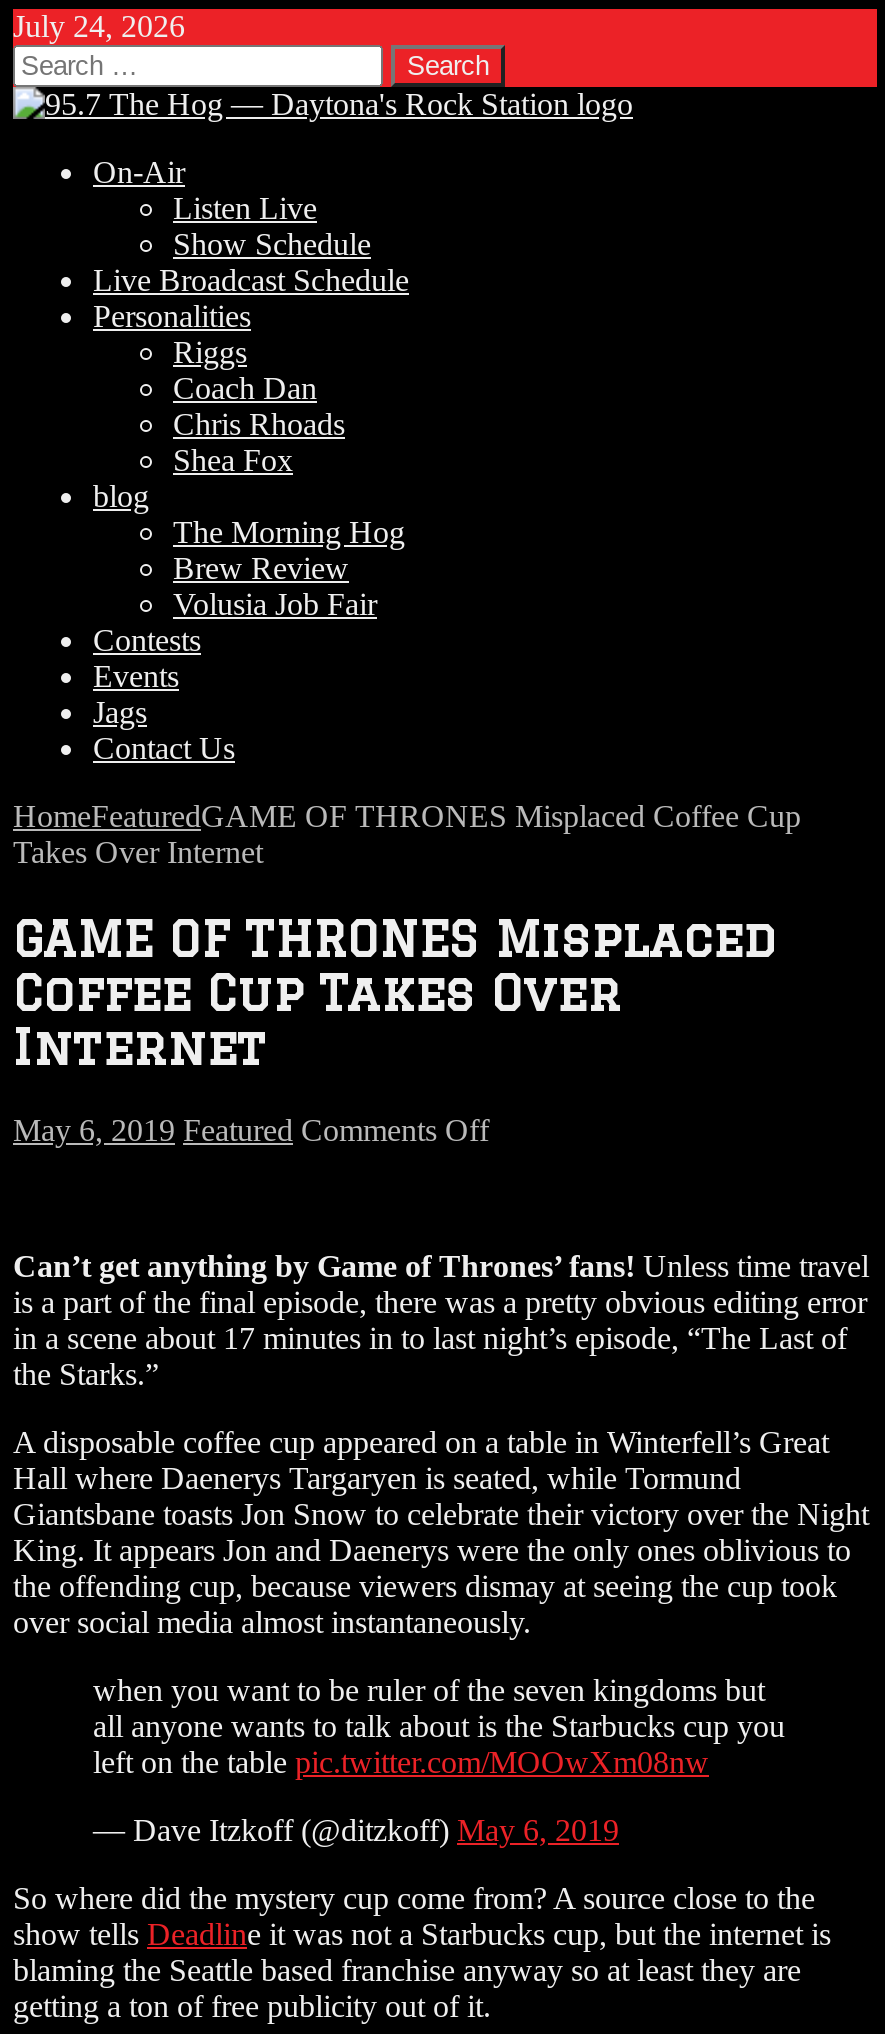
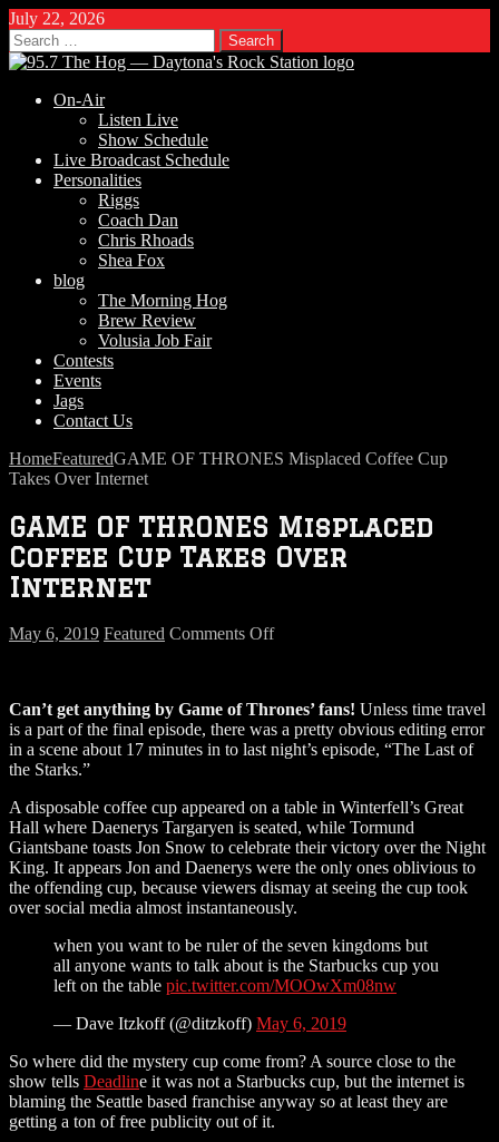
[13,9,185,43] July 24, 2026 -> [9,9,105,28] July 22, 2026

